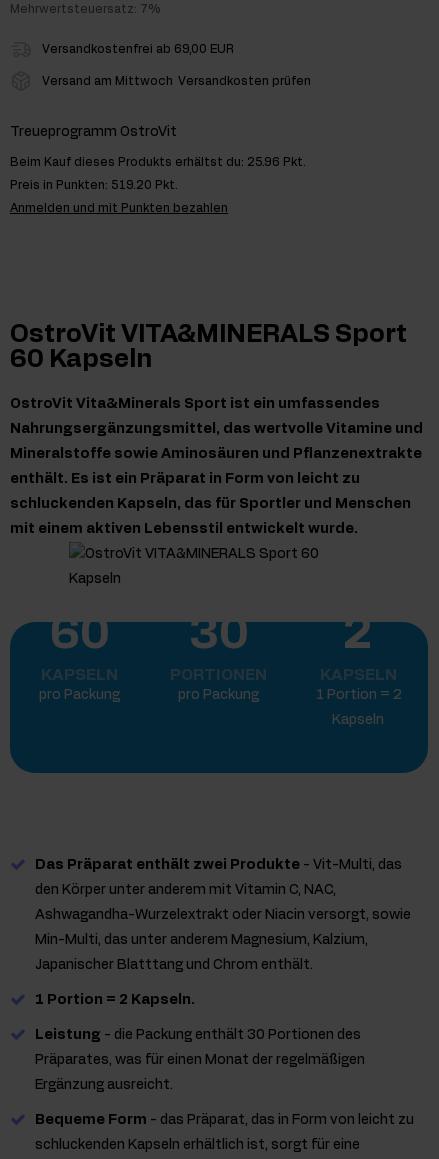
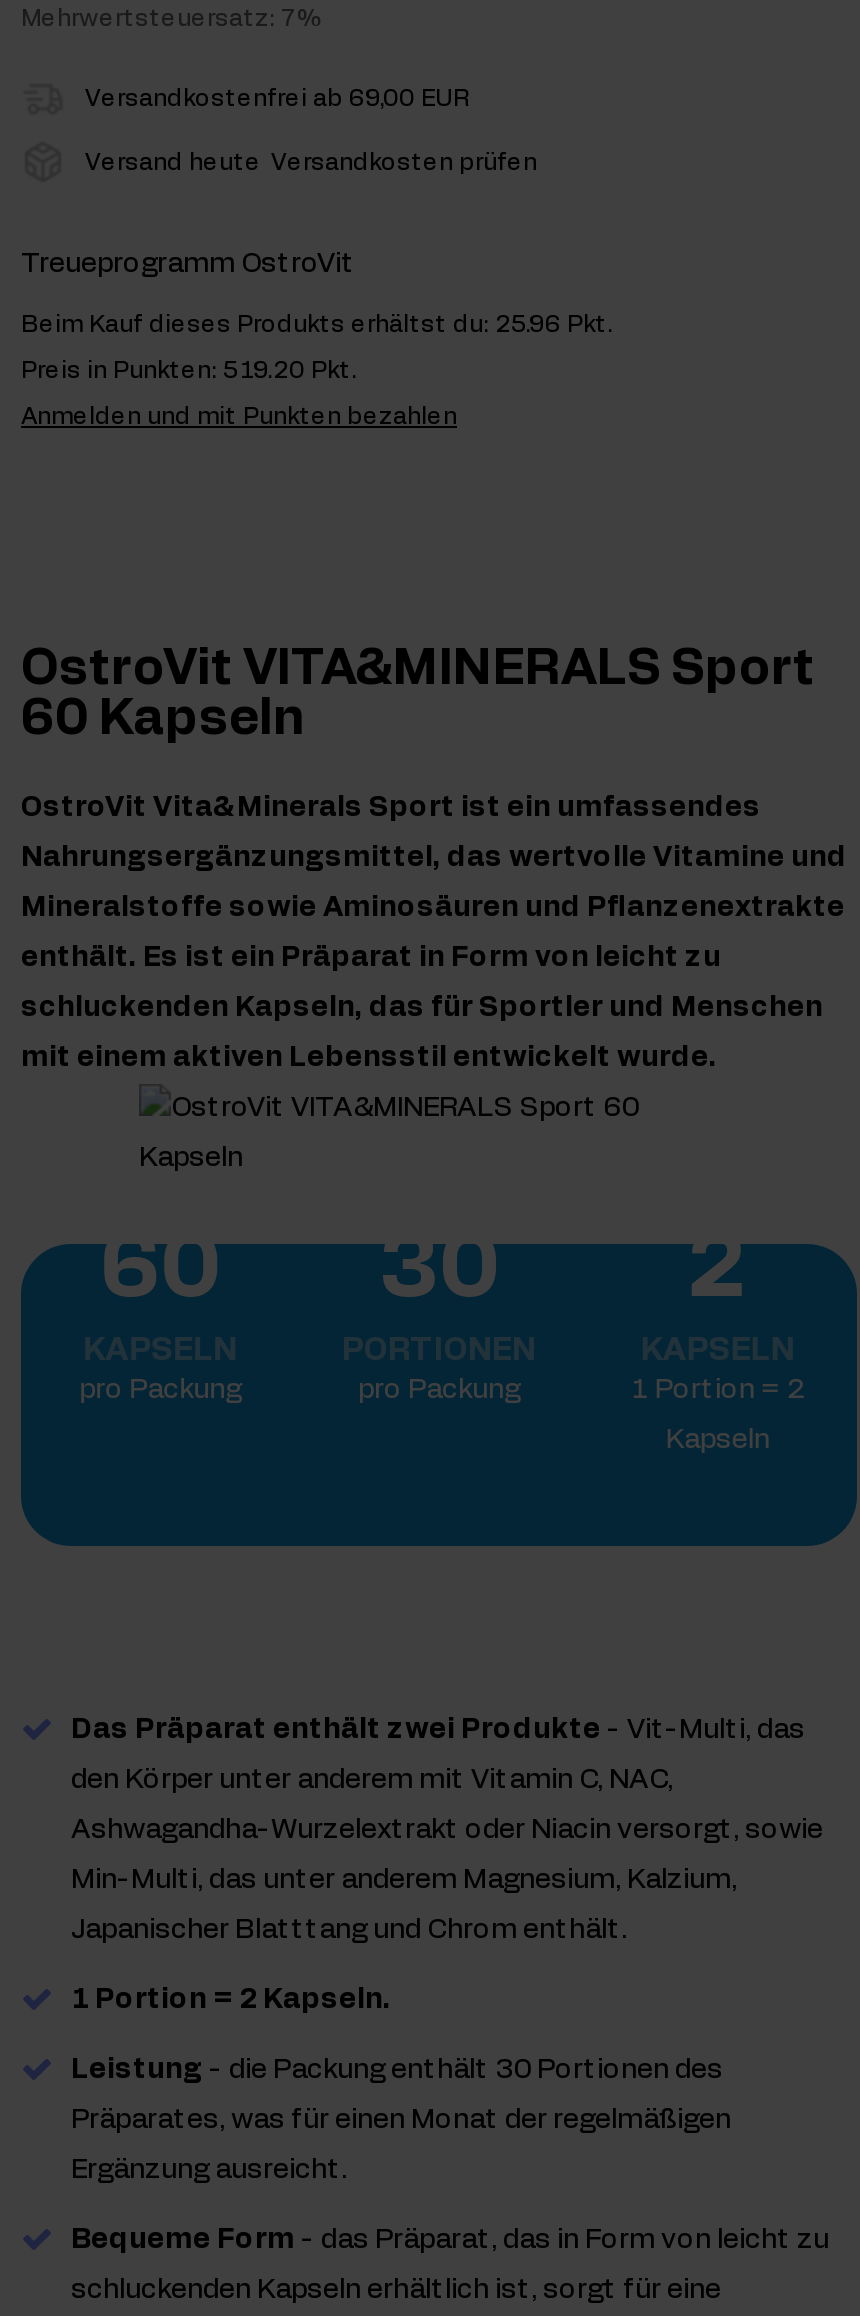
[42,75,311,87] Versand am Mittwoch Versandkosten prüfen -> [85,150,537,174] Versand heute Versandkosten prüfen

